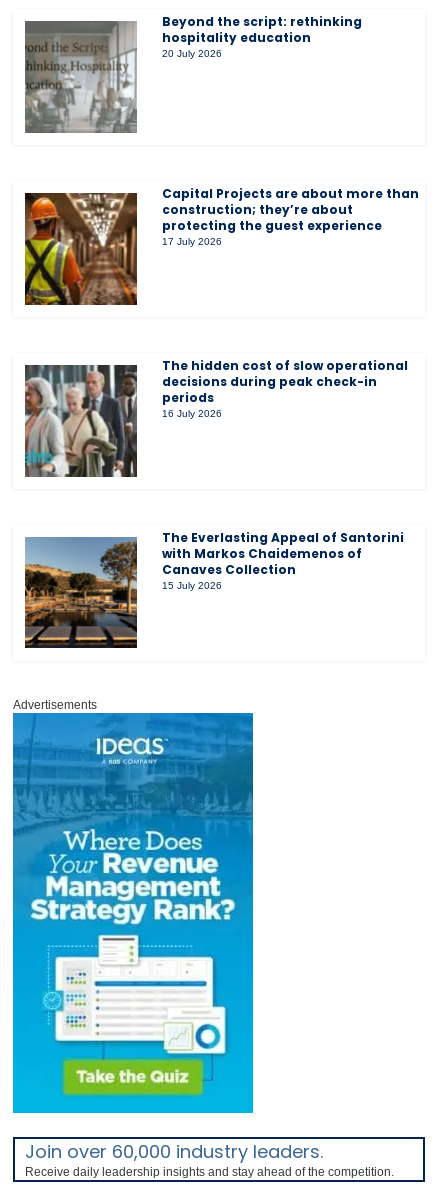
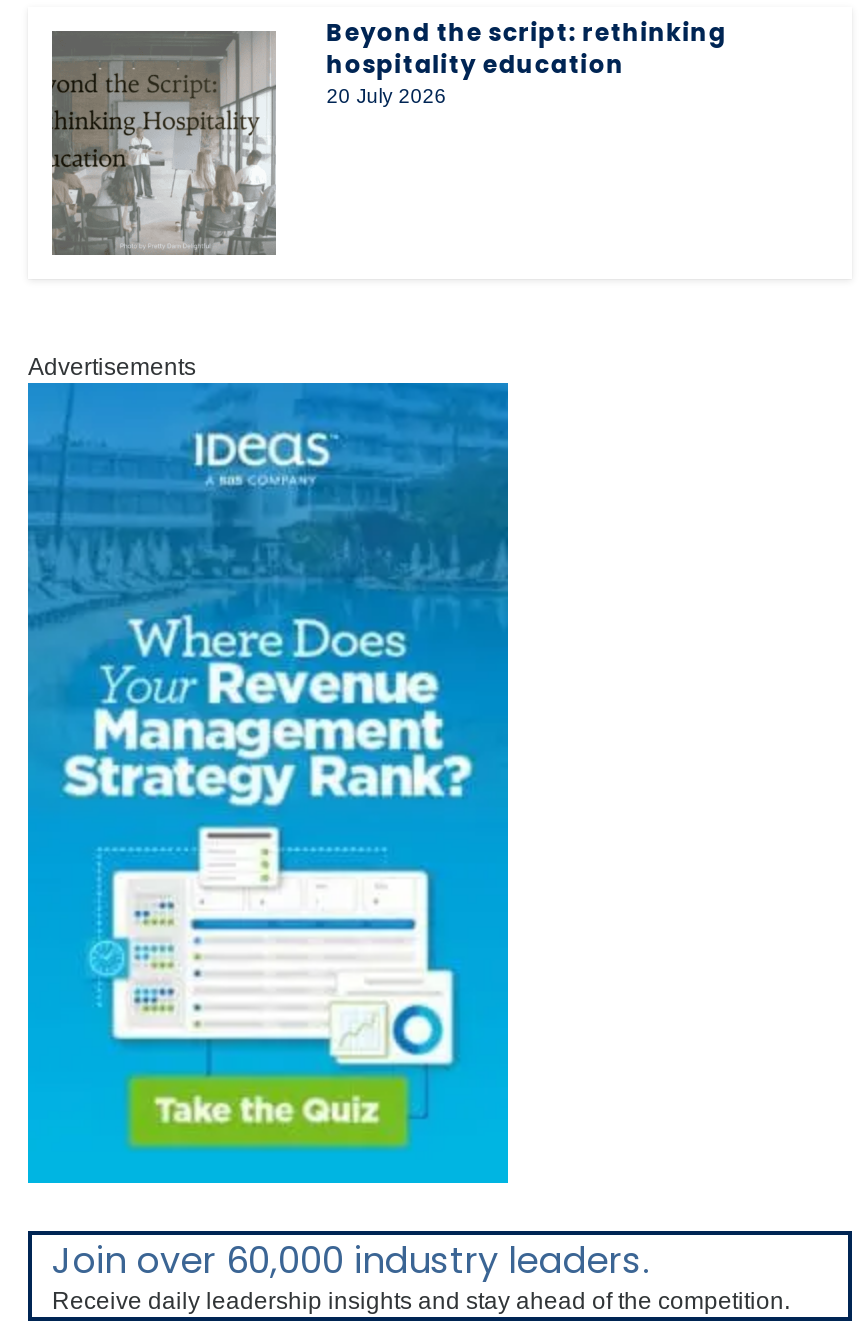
[24,185,419,306] [image] | Capital Projects are about more than | construction; they’re about | protecting the guest experience | 17 July 2026 -> none
[24,357,408,478] [image] | The hidden cost of slow operational | decisions during peak check-in | periods | 16 July 2026 -> none
[25,529,404,648] [image] | The Everlasting Appeal of Santorini | with Markos Chaidemenos of | Canaves Collection | 15 July 2026 -> none

